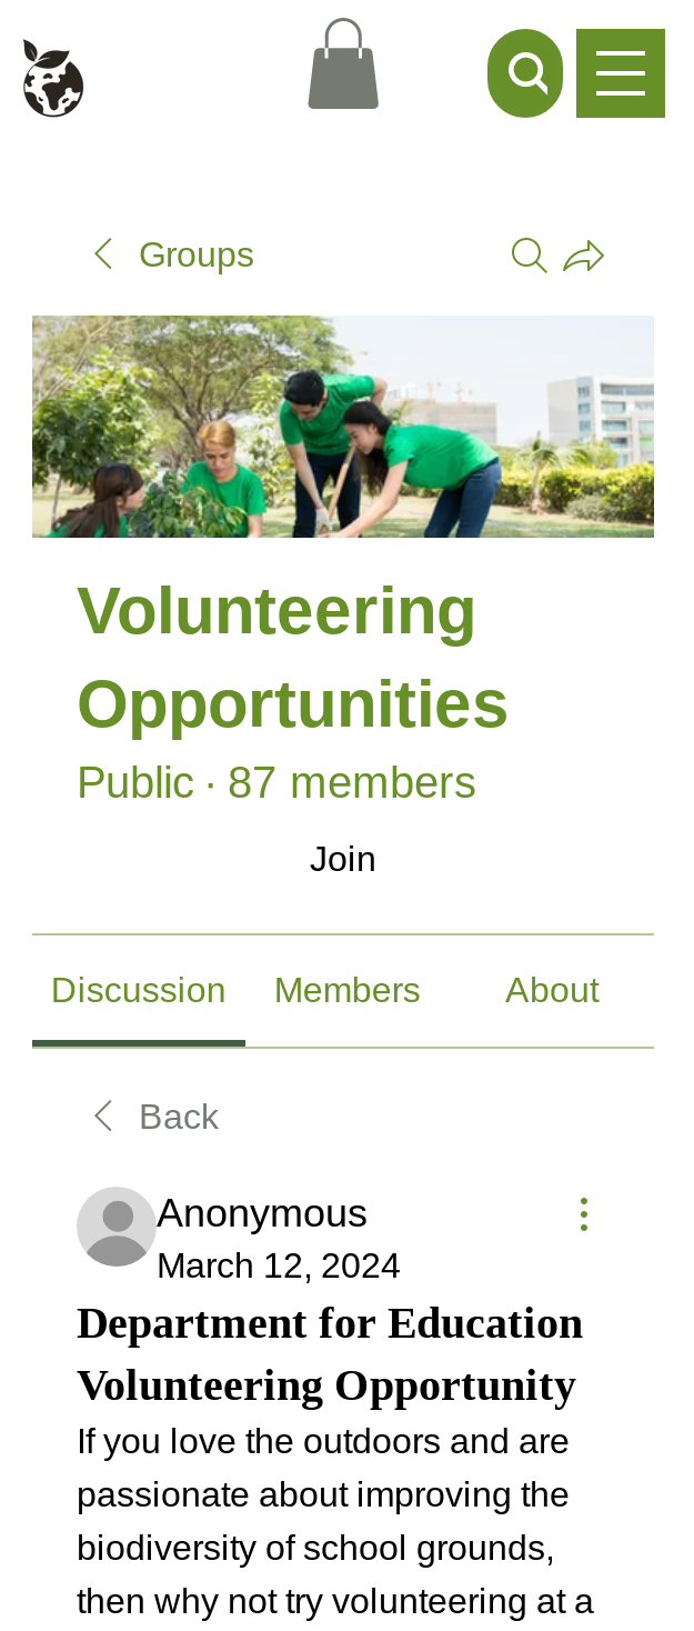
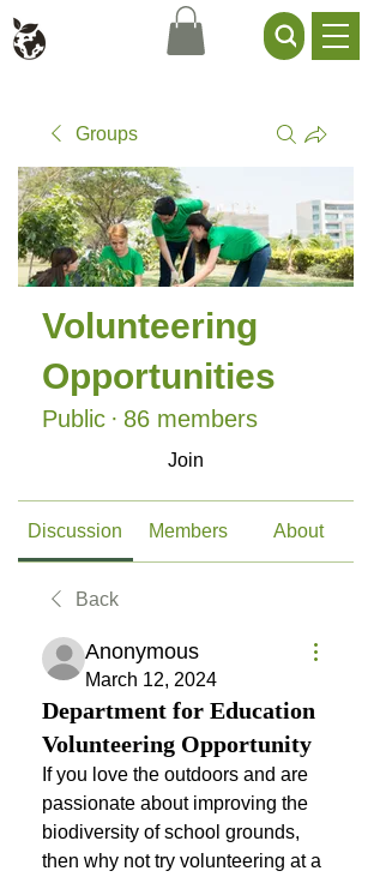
[77,758,476,807] Public · 87 members -> [42,406,258,432] Public · 86 members

